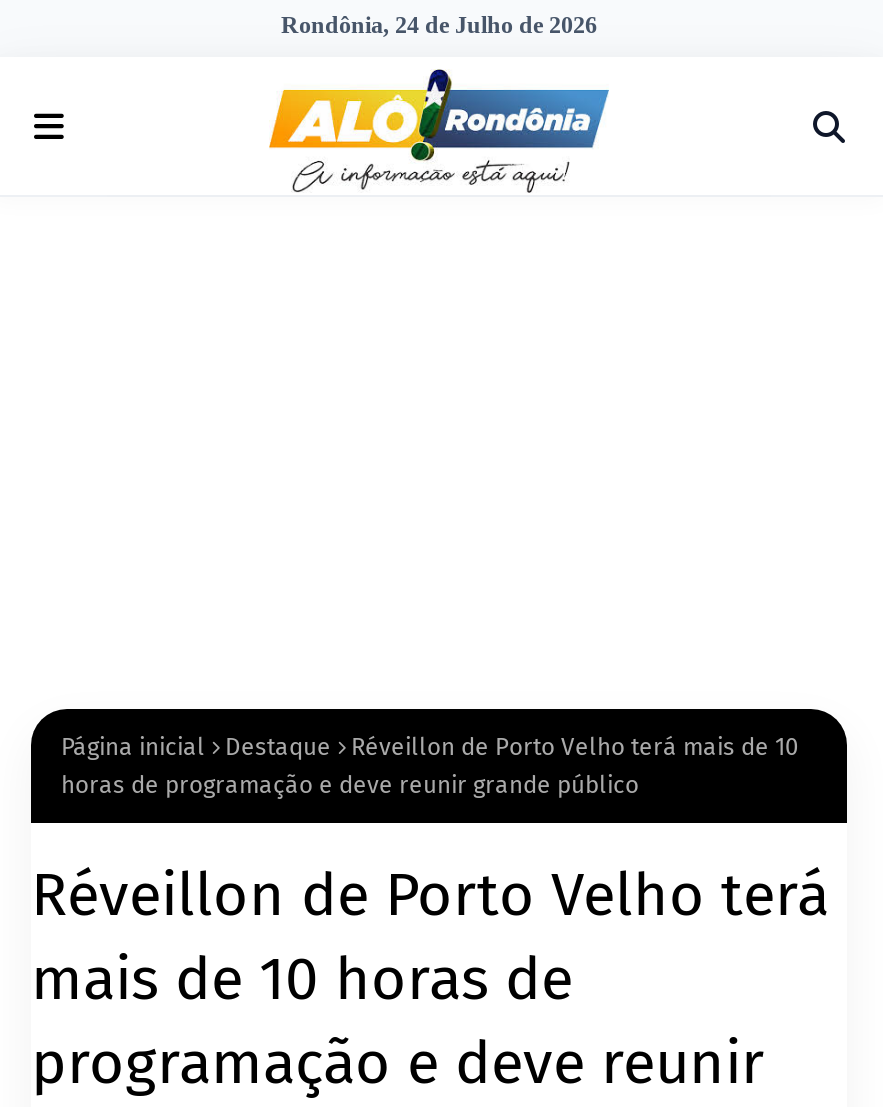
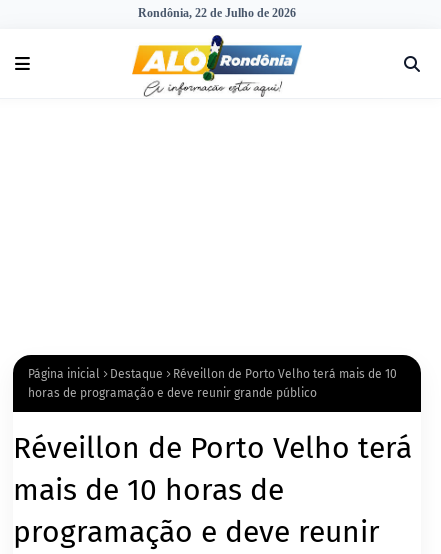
[281,11,597,39] Rondônia, 24 de Julho de 2026 -> [138,6,296,20] Rondônia, 22 de Julho de 2026

